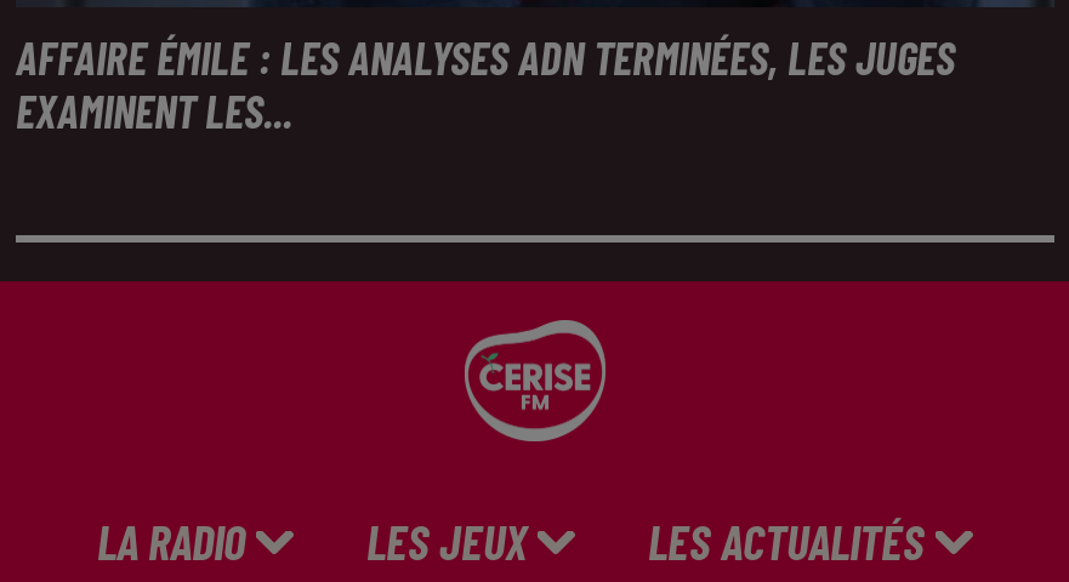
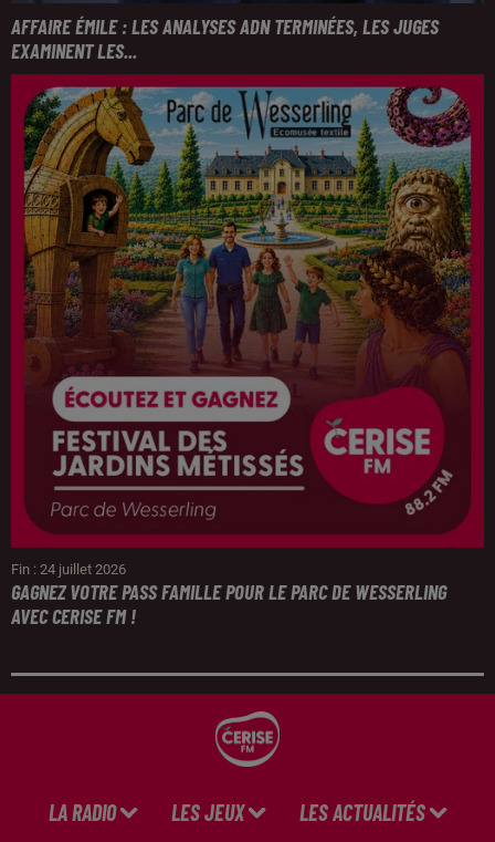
none -> [10,73,485,628] [image] | Fin : 24 juillet 2026 | GAGNEZ VOTRE PASS FAMILLE POUR LE PARC DE WESSERLING | AVEC CERISE FM !

